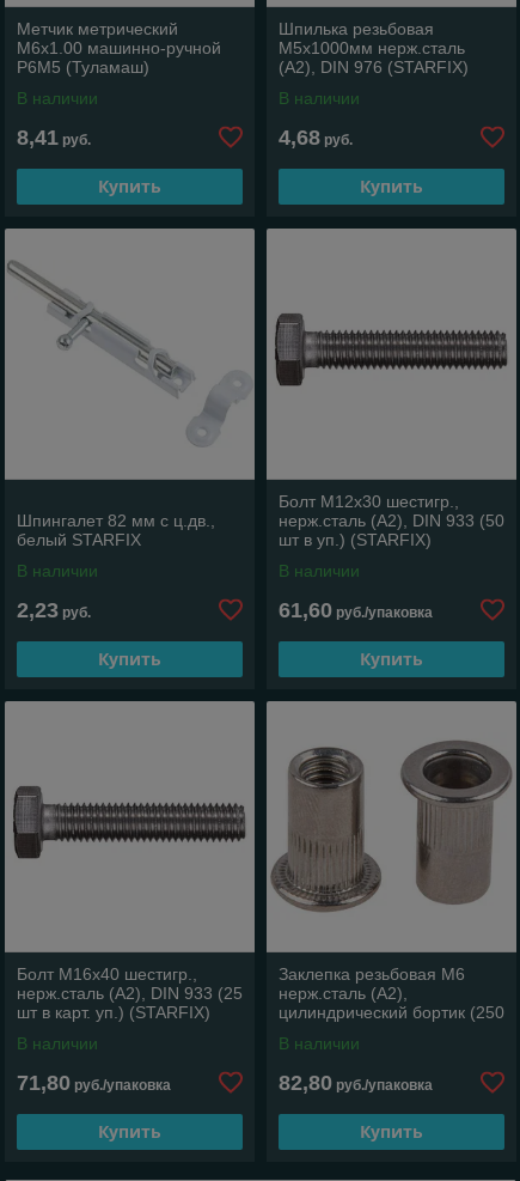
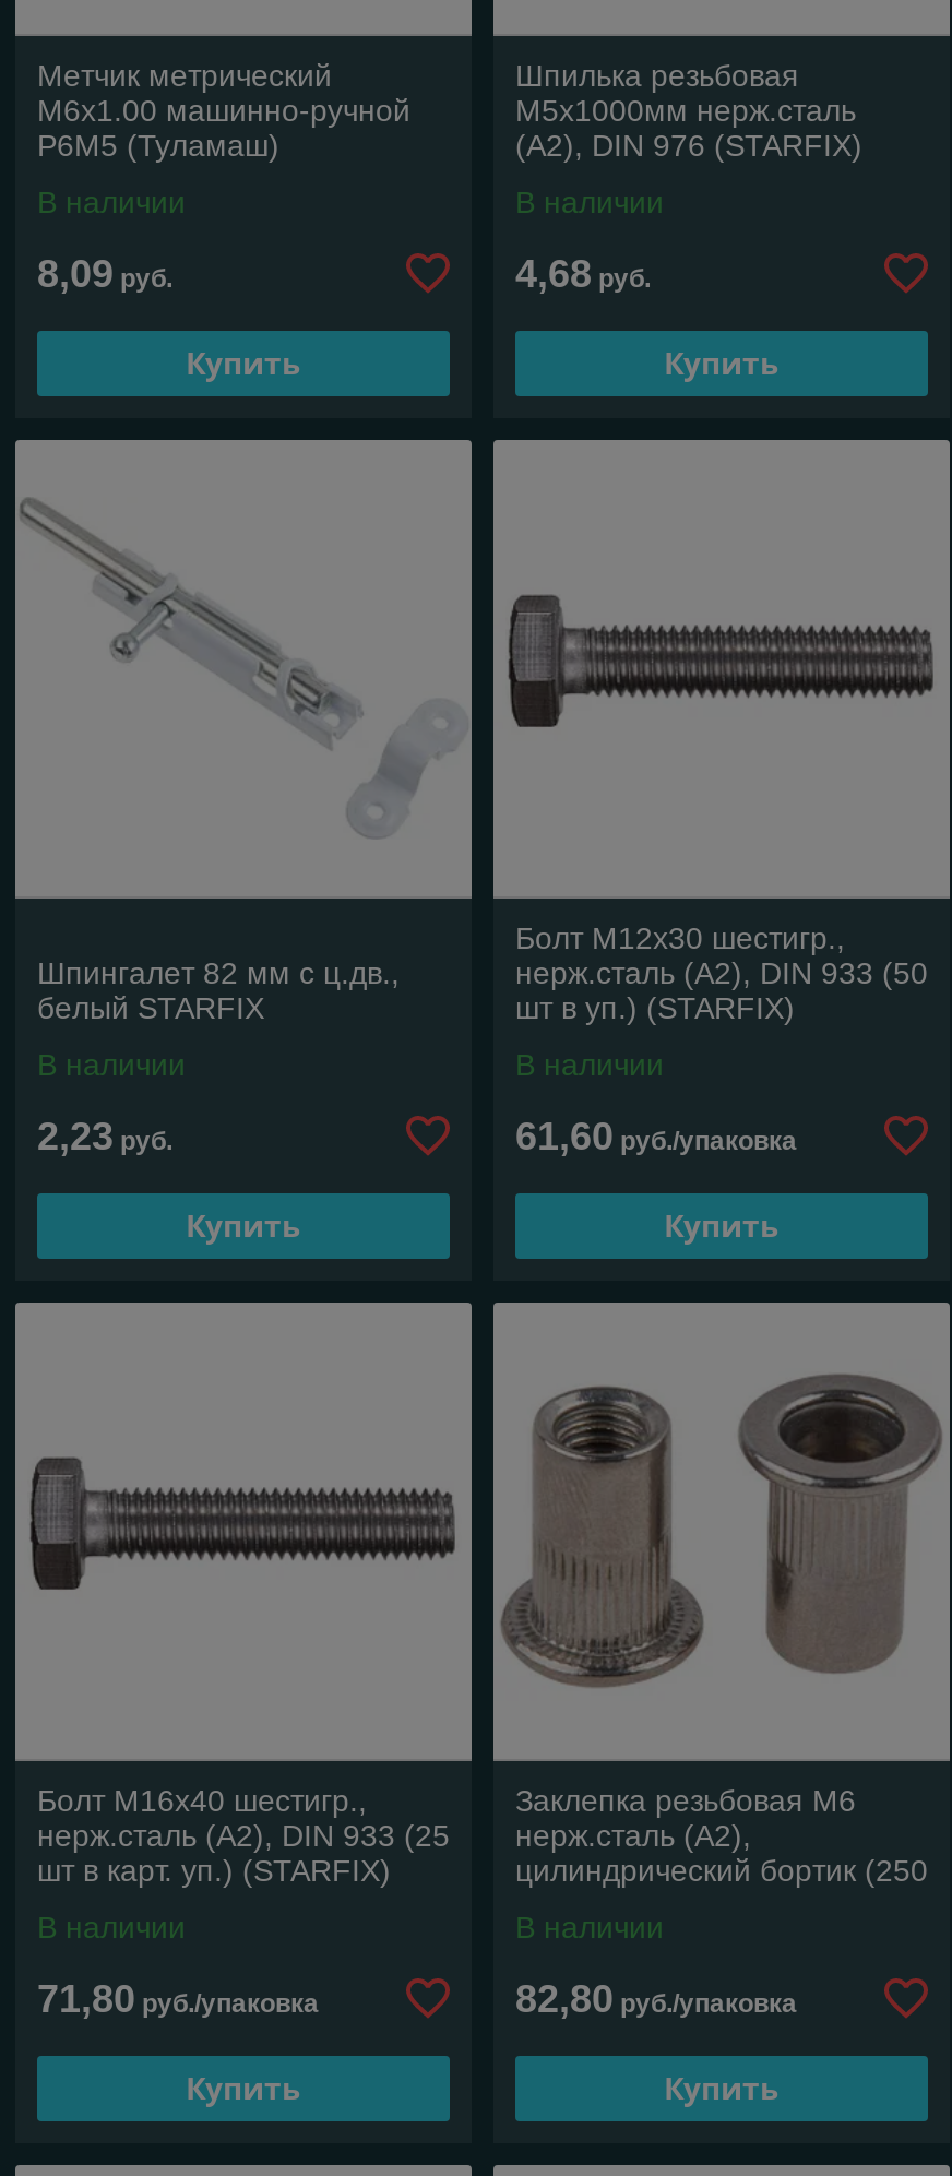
[17,125,91,149] 8,41 руб. -> [37,252,172,295] 8,09 руб.

